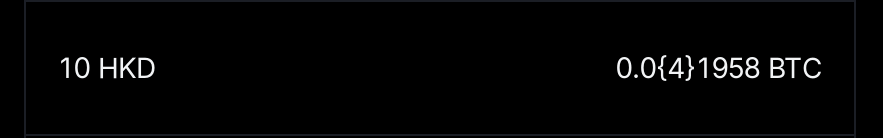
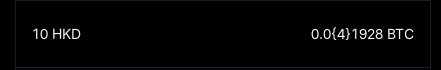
[616,50,822,84] 0.0{4}1958 BTC -> [311,25,414,42] 0.0{4}1928 BTC

